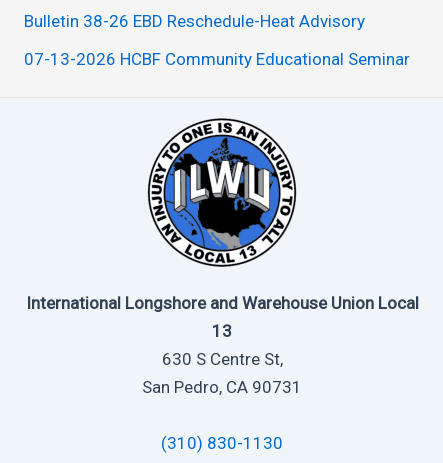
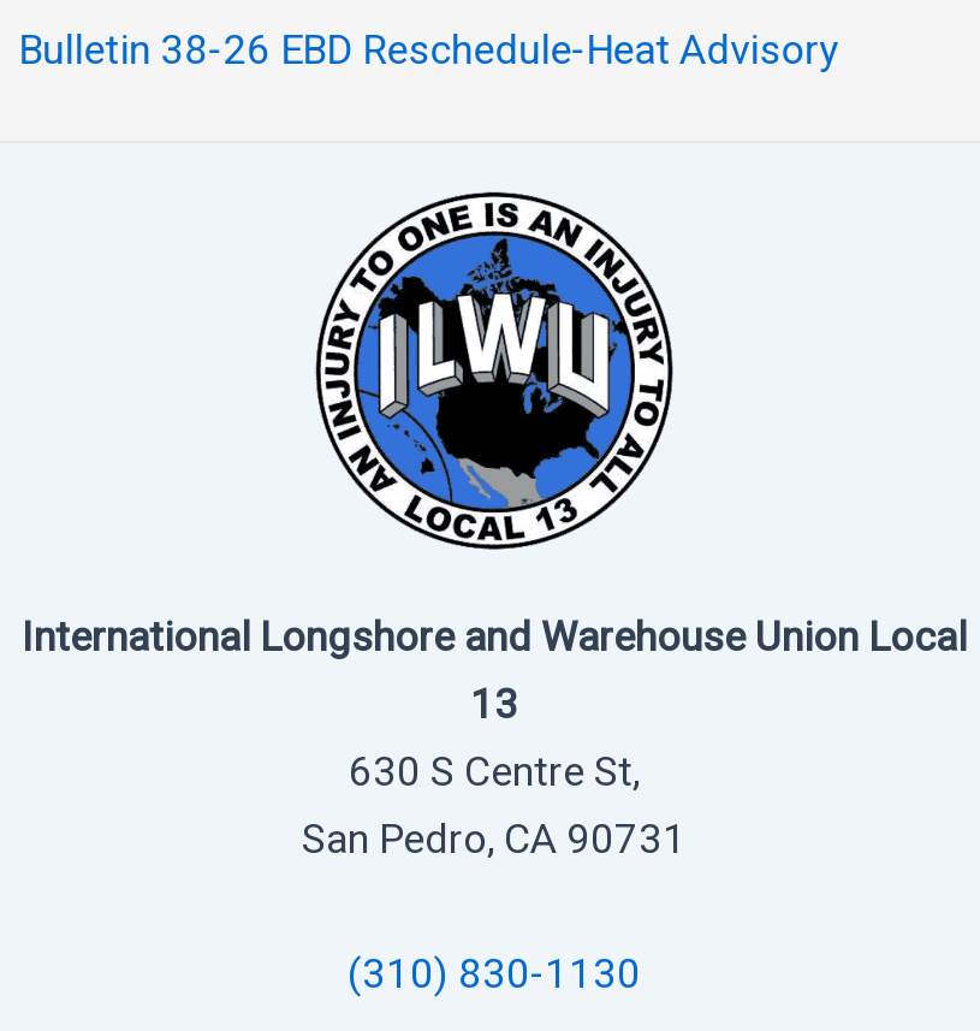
[24,48,410,68] 07-13-2026 HCBF Community Educational Seminar -> none

